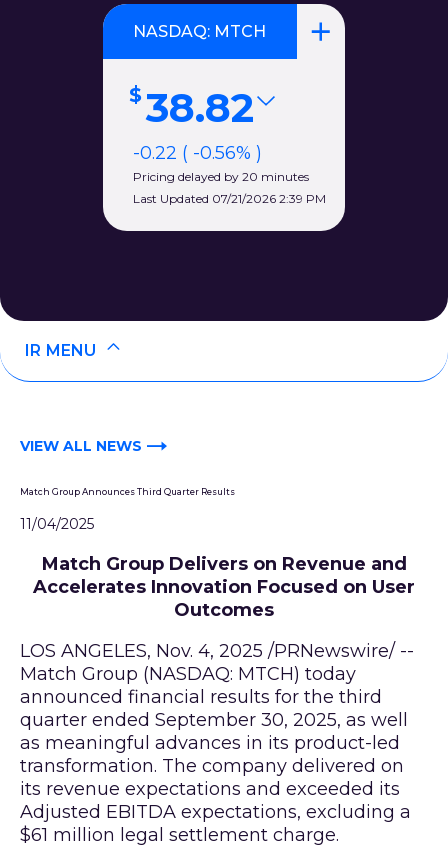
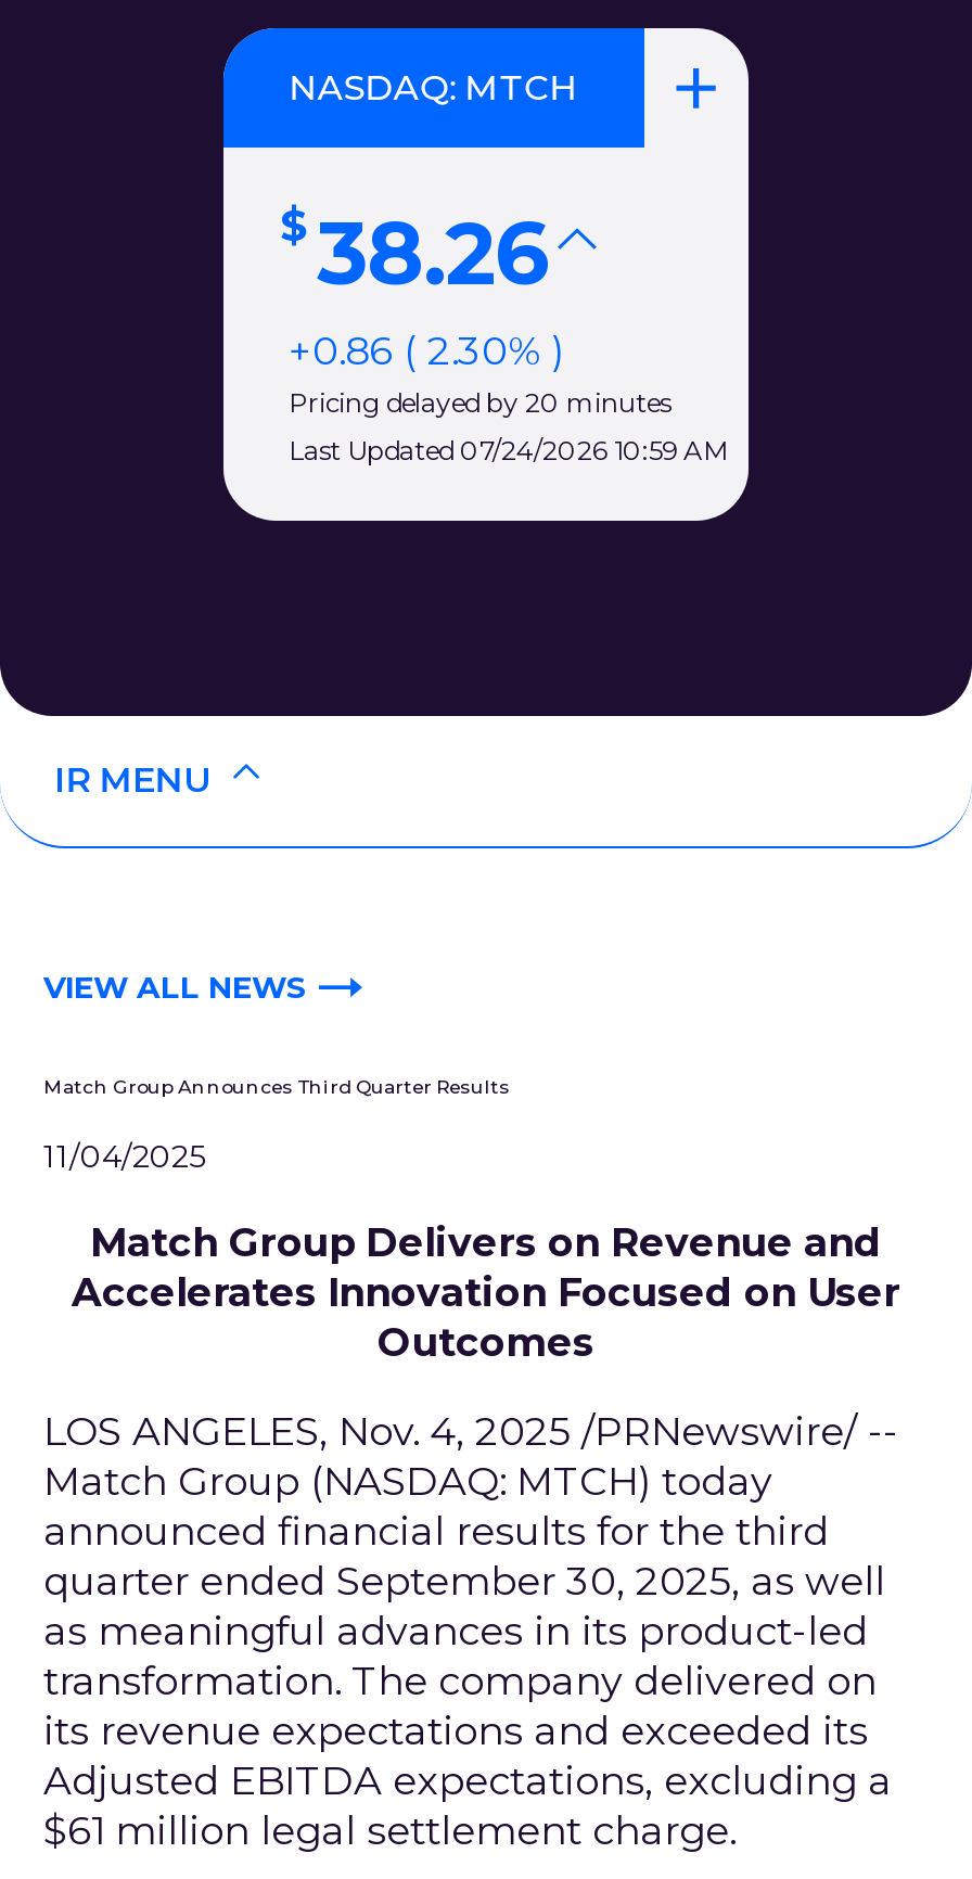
[133,83,262,164] 38.82 | -0.22 ( -0.56% ) -> [289,200,564,375] 38.26 | +0.86 ( 2.30% )
[133,191,326,206] Last Updated 07/21/2026 2:39 PM -> [289,434,727,466] Last Updated 07/24/2026 10:59 AM

